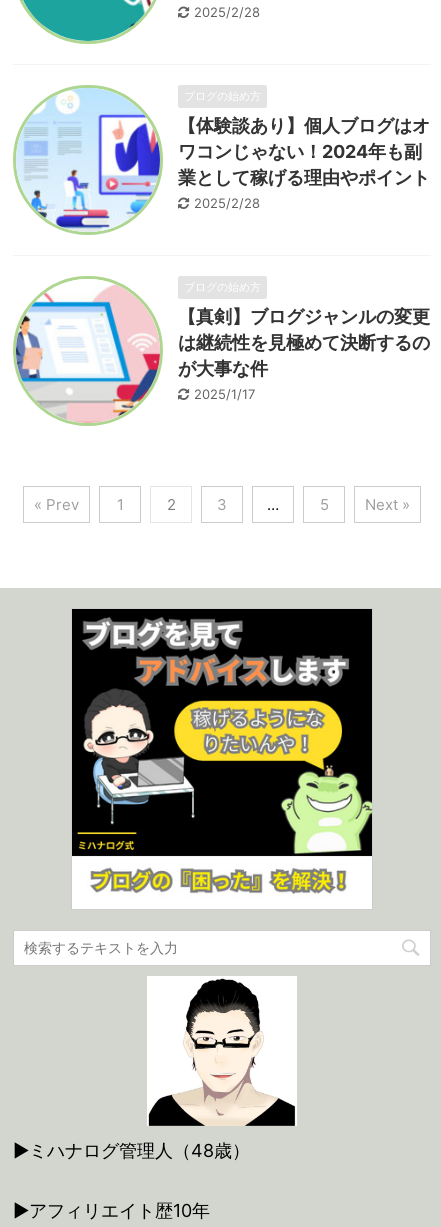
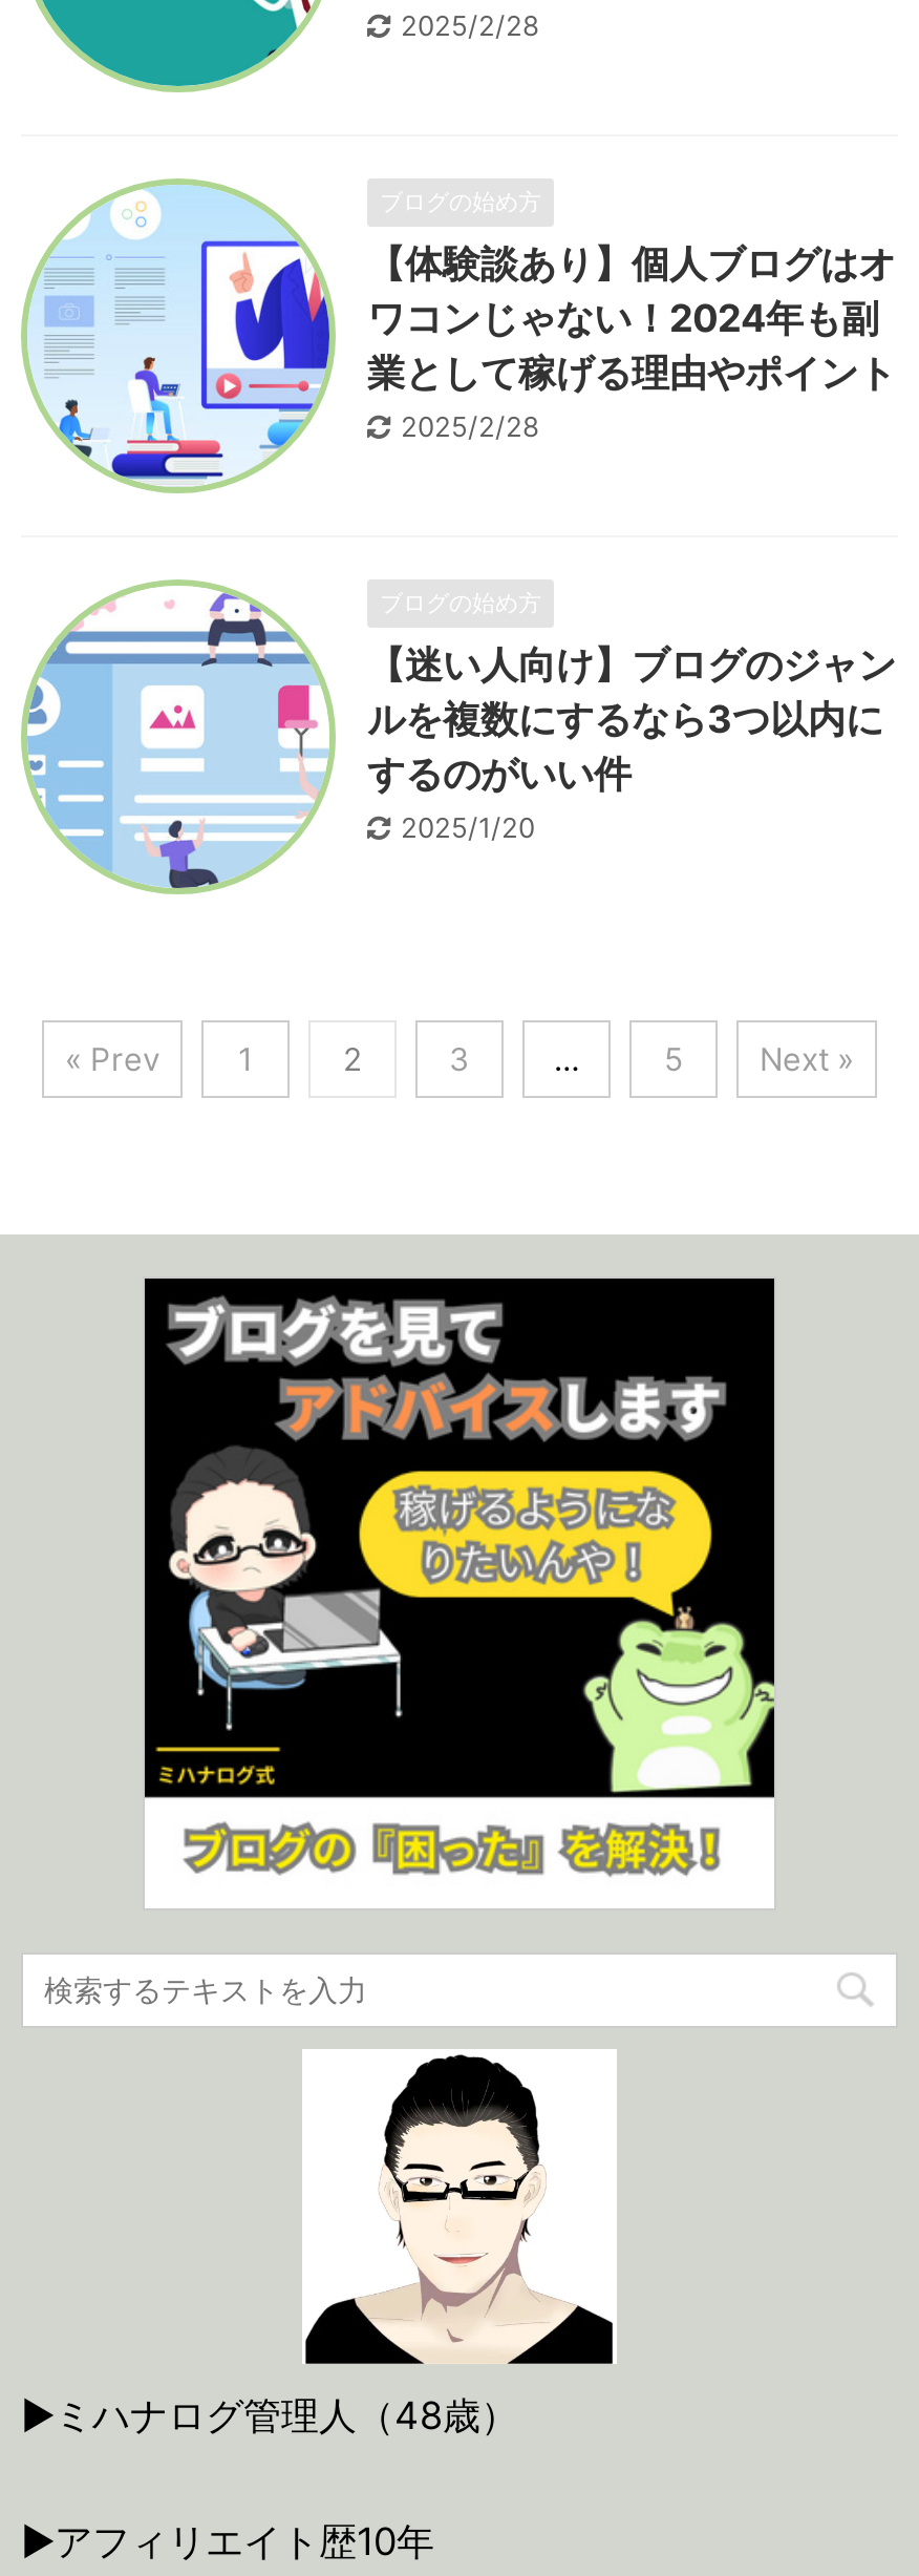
[15,282,430,423] [image] | 【真剣】ブログジャンルの変更 | は継続性を見極めて決断するの | が大事な件 | 2025/1/17 -> [27,592,896,890] [image] | 【迷い人向け】ブログのジャン | ルを複数にするなら3つ以内に | するのがいい件 | 2025/1/20

